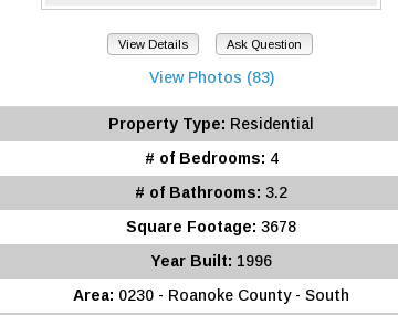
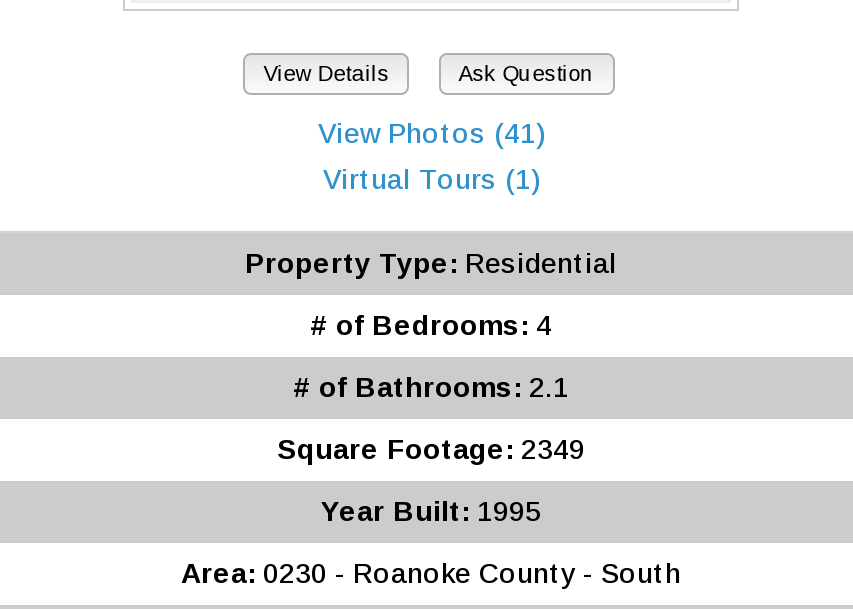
[149,69,274,86] View Photos (83) -> [318,117,544,195] View Photos (41) | Virtual Tours (1)
[135,184,287,201] # of Bathrooms: 3.2 -> [293,371,569,403] # of Bathrooms: 2.1
[126,218,296,236] Square Footage: 3678 -> [277,433,585,465] Square Footage: 2349
[150,252,272,270] Year Built: 1996 -> [321,495,541,527] Year Built: 1995

